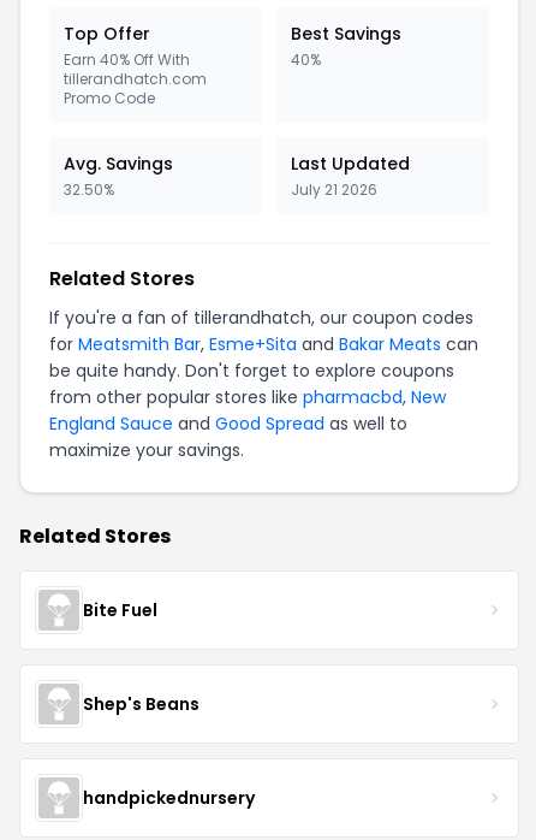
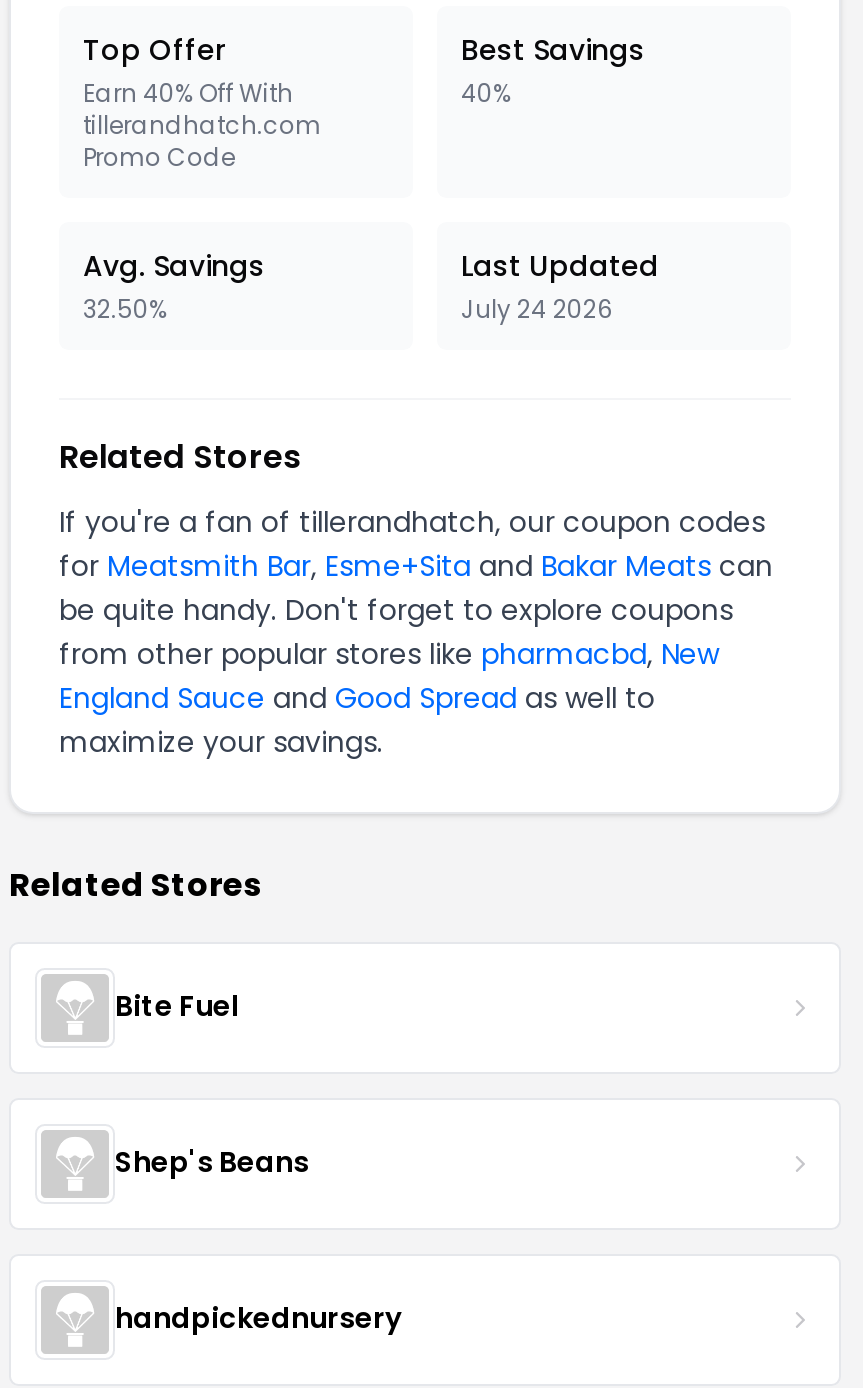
[291,179,377,200] July 21 2026 -> [461,291,613,325] July 24 2026

